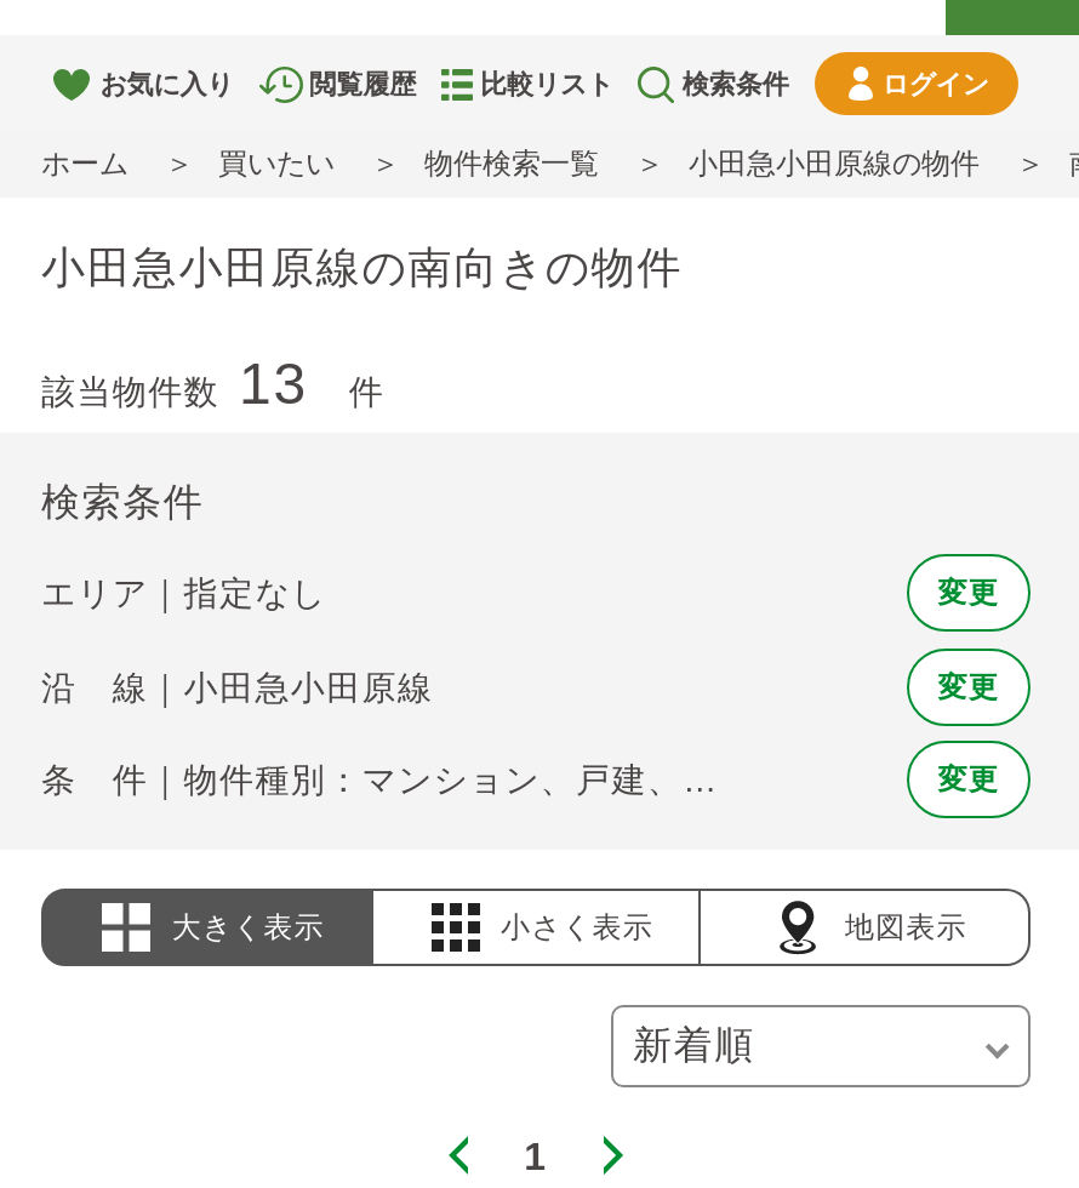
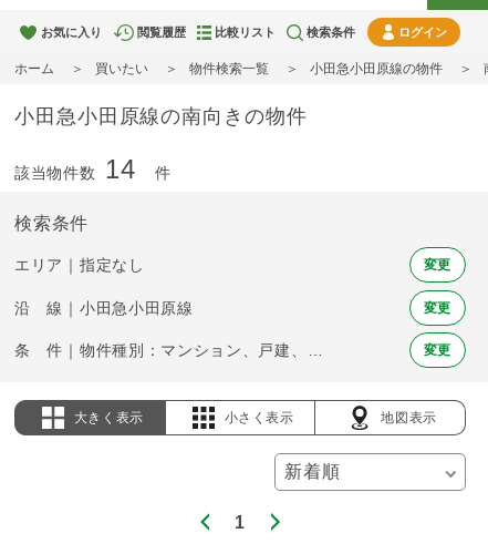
[41,351,385,416] 該当物件数 13 件 -> [14,154,171,184] 該当物件数 14 件

